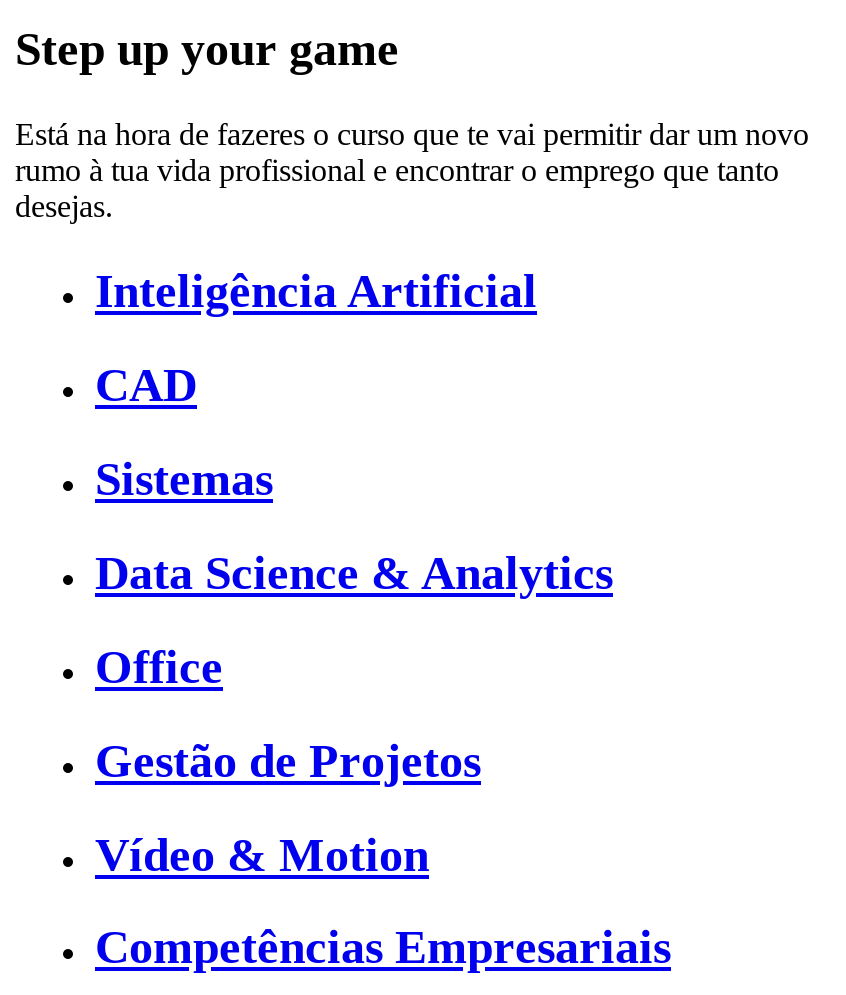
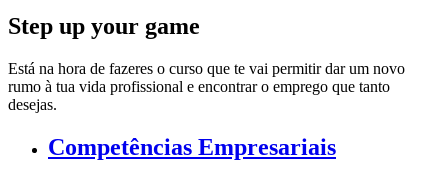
[95,265,613,880] Inteligência Artificial | CAD | Sistemas | Data Science & Analytics | Office | Gestão de Projetos | Vídeo & Motion -> none

